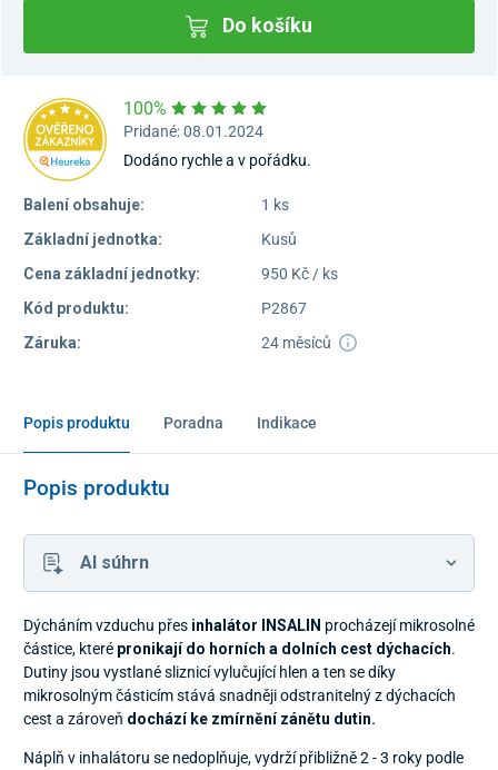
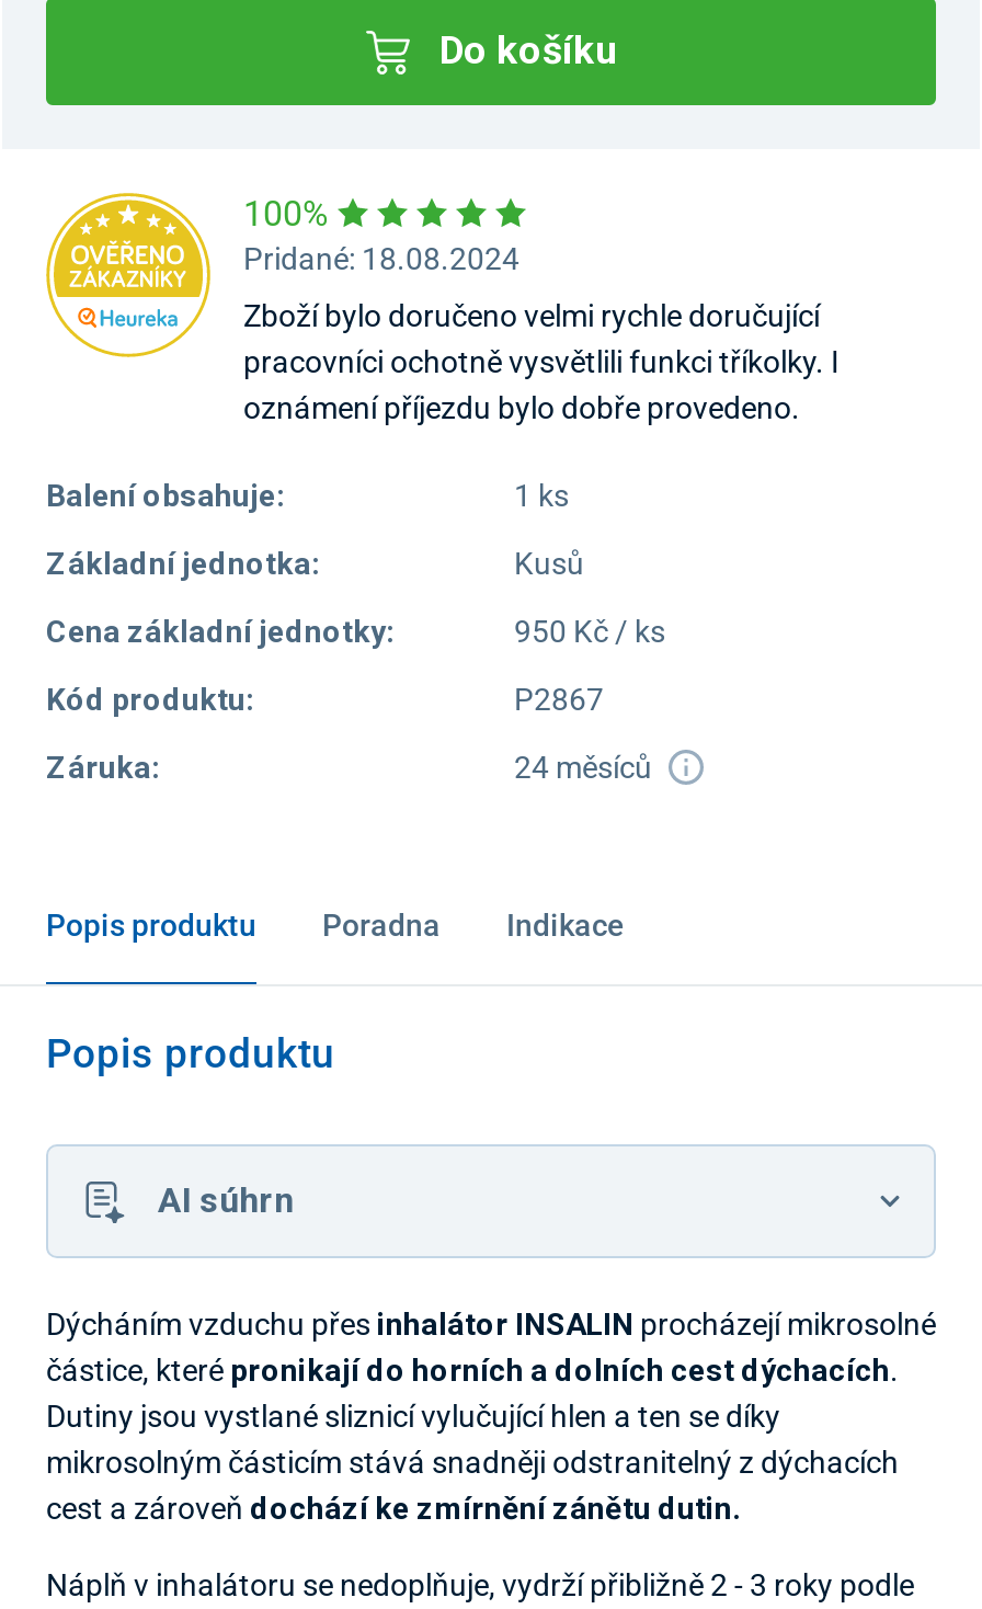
[123,122,263,140] Pridané: 08.01.2024 -> [243,241,519,276] Pridané: 18.08.2024
[123,151,311,169] Dodáno rychle a v pořádku. -> [243,298,840,425] Zboží bylo doručeno velmi rychle doručující | pracovníci ochotně vysvětlili funkci tříkolky. I | oznámení příjezdu bylo dobře provedeno.

